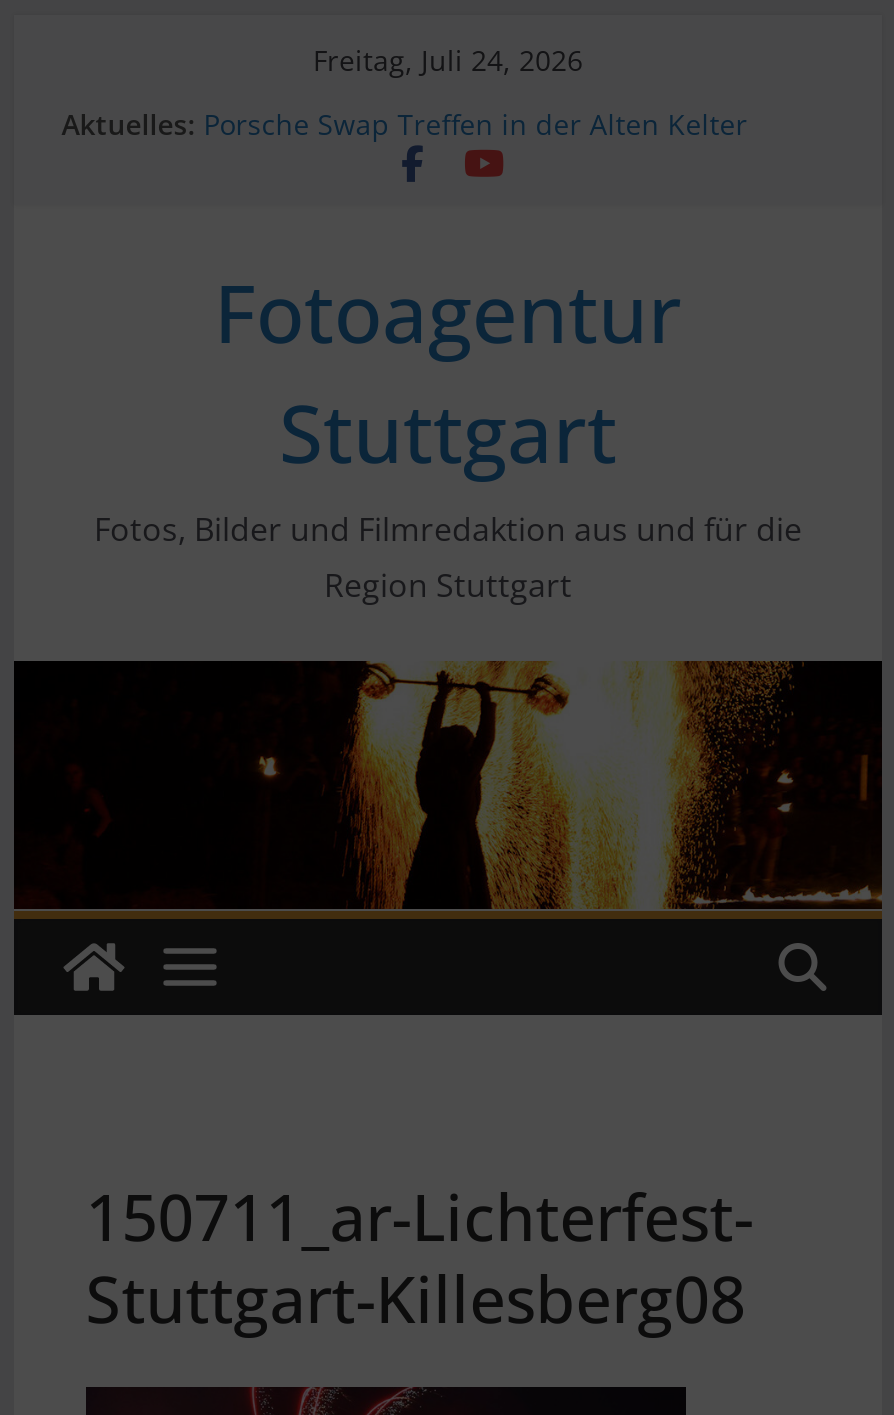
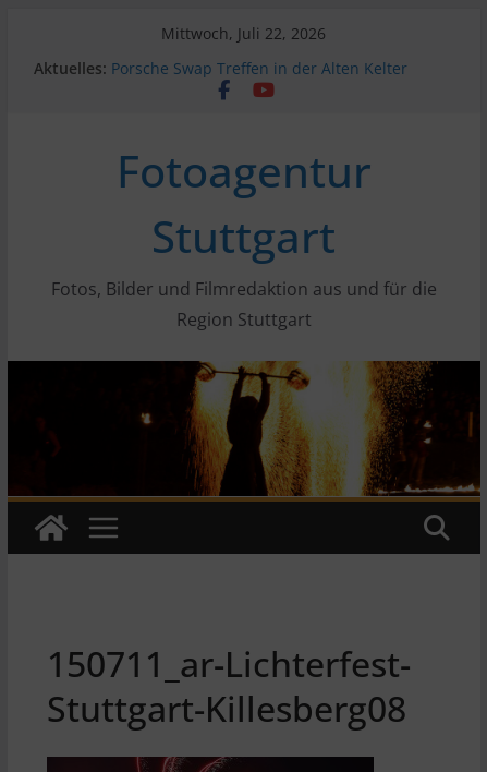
[313,41,583,79] Freitag, Juli 24, 2026 -> [162,23,326,44] Mittwoch, Juli 22, 2026

